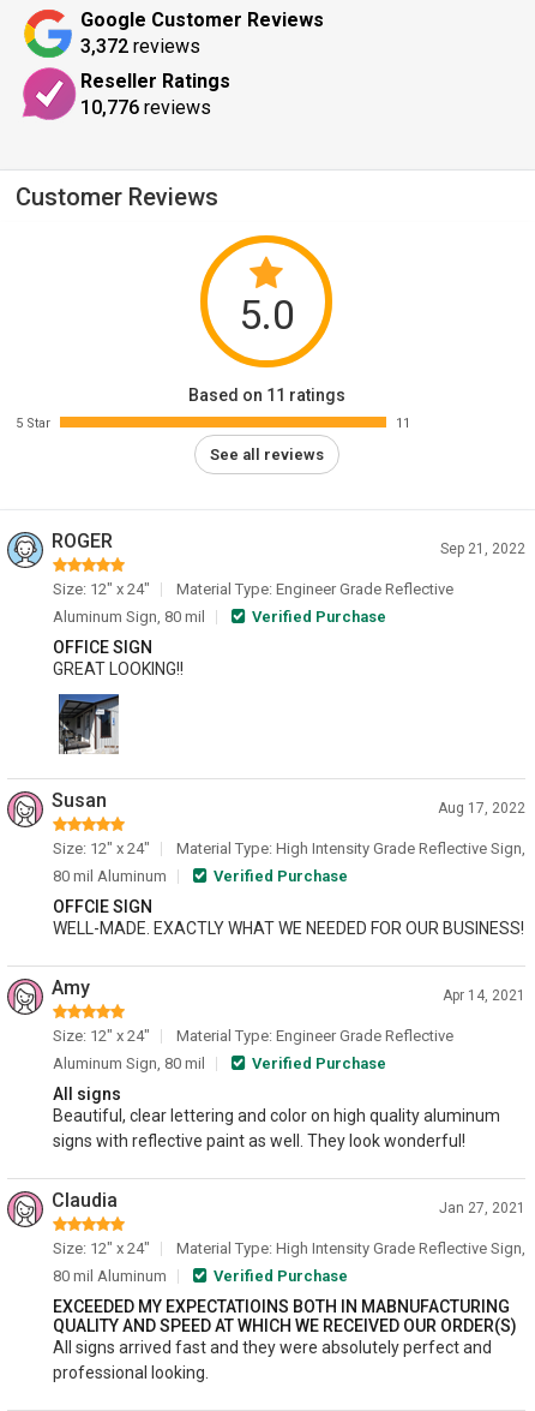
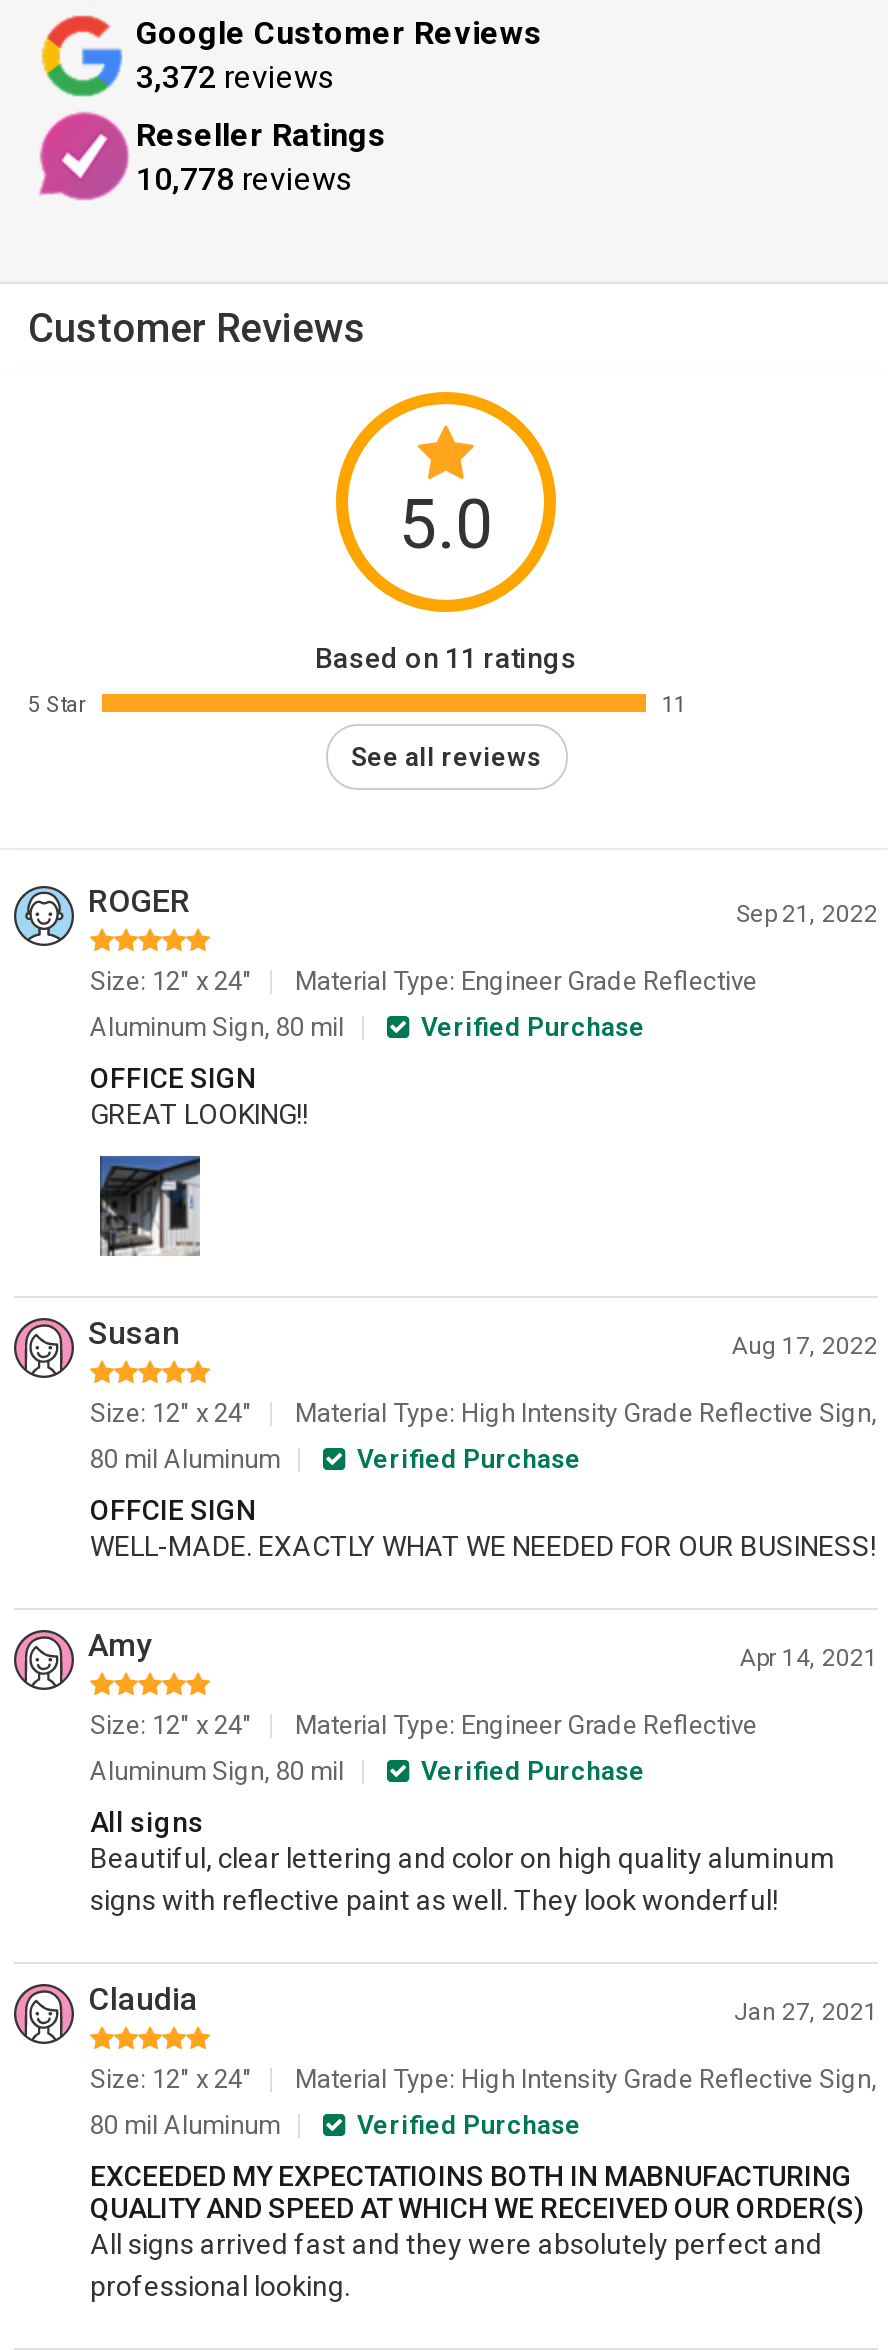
[80,95,211,118] 10,776 reviews -> [136,159,354,197] 10,778 reviews

